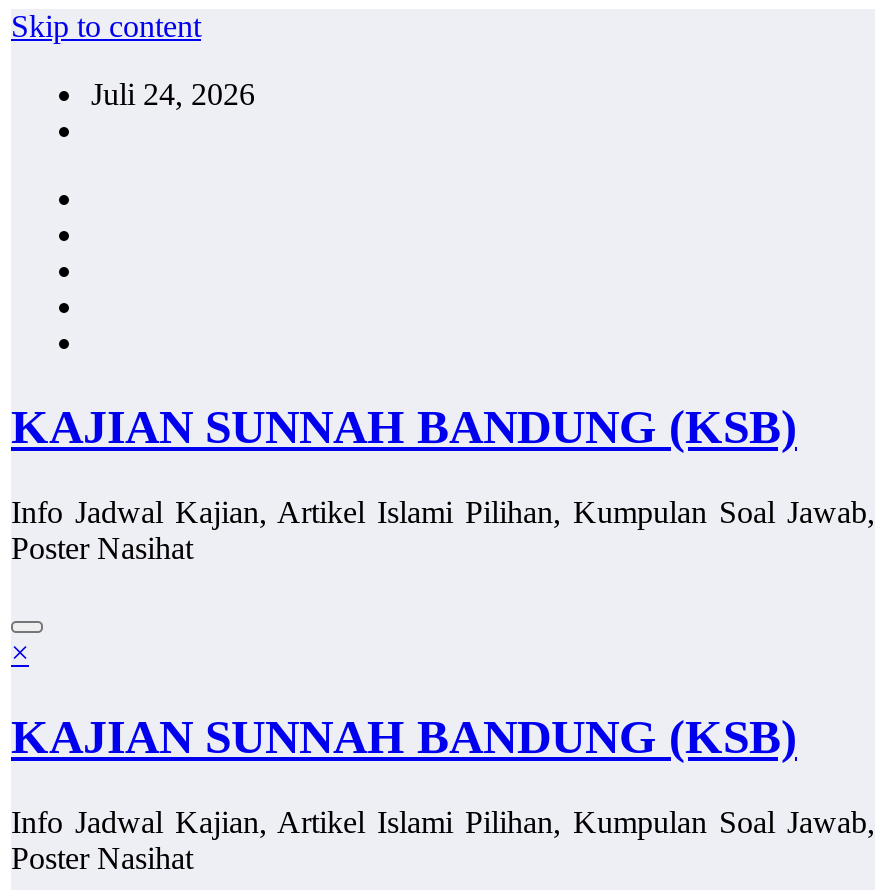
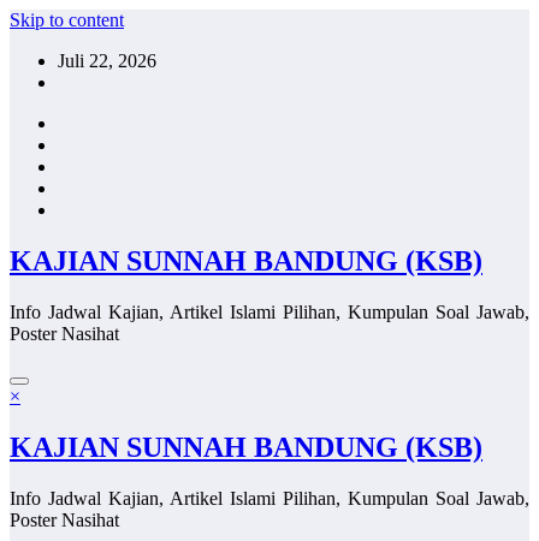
[91,77,255,111] Juli 24, 2026 -> [58,50,156,71] Juli 22, 2026

